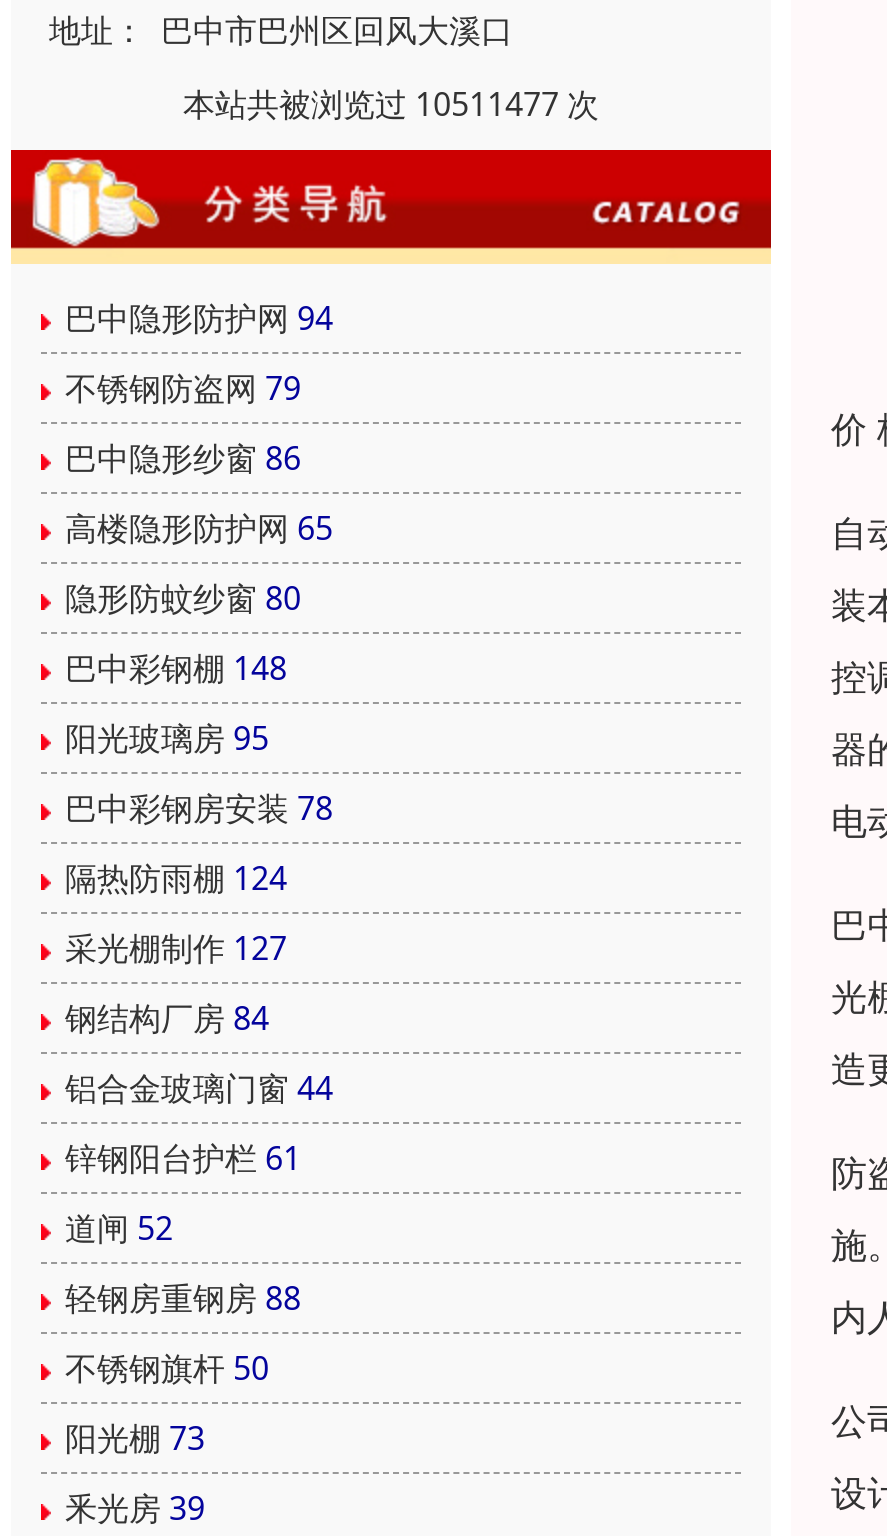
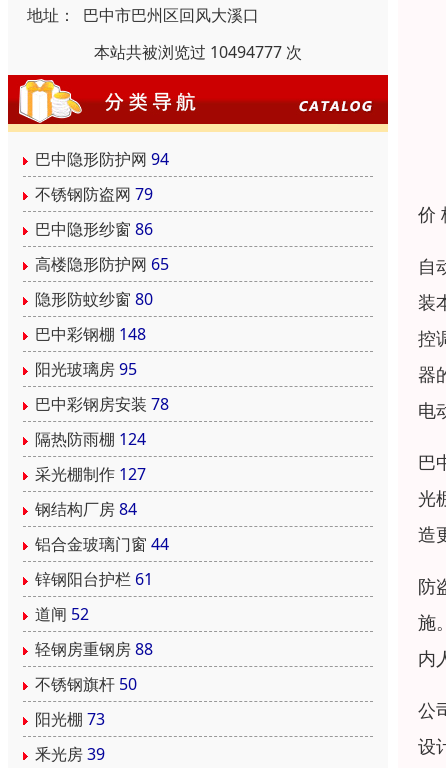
[183,82,599,126] 本站共被浏览过 10511477 次 -> [94,41,302,63] 本站共被浏览过 10494777 次

